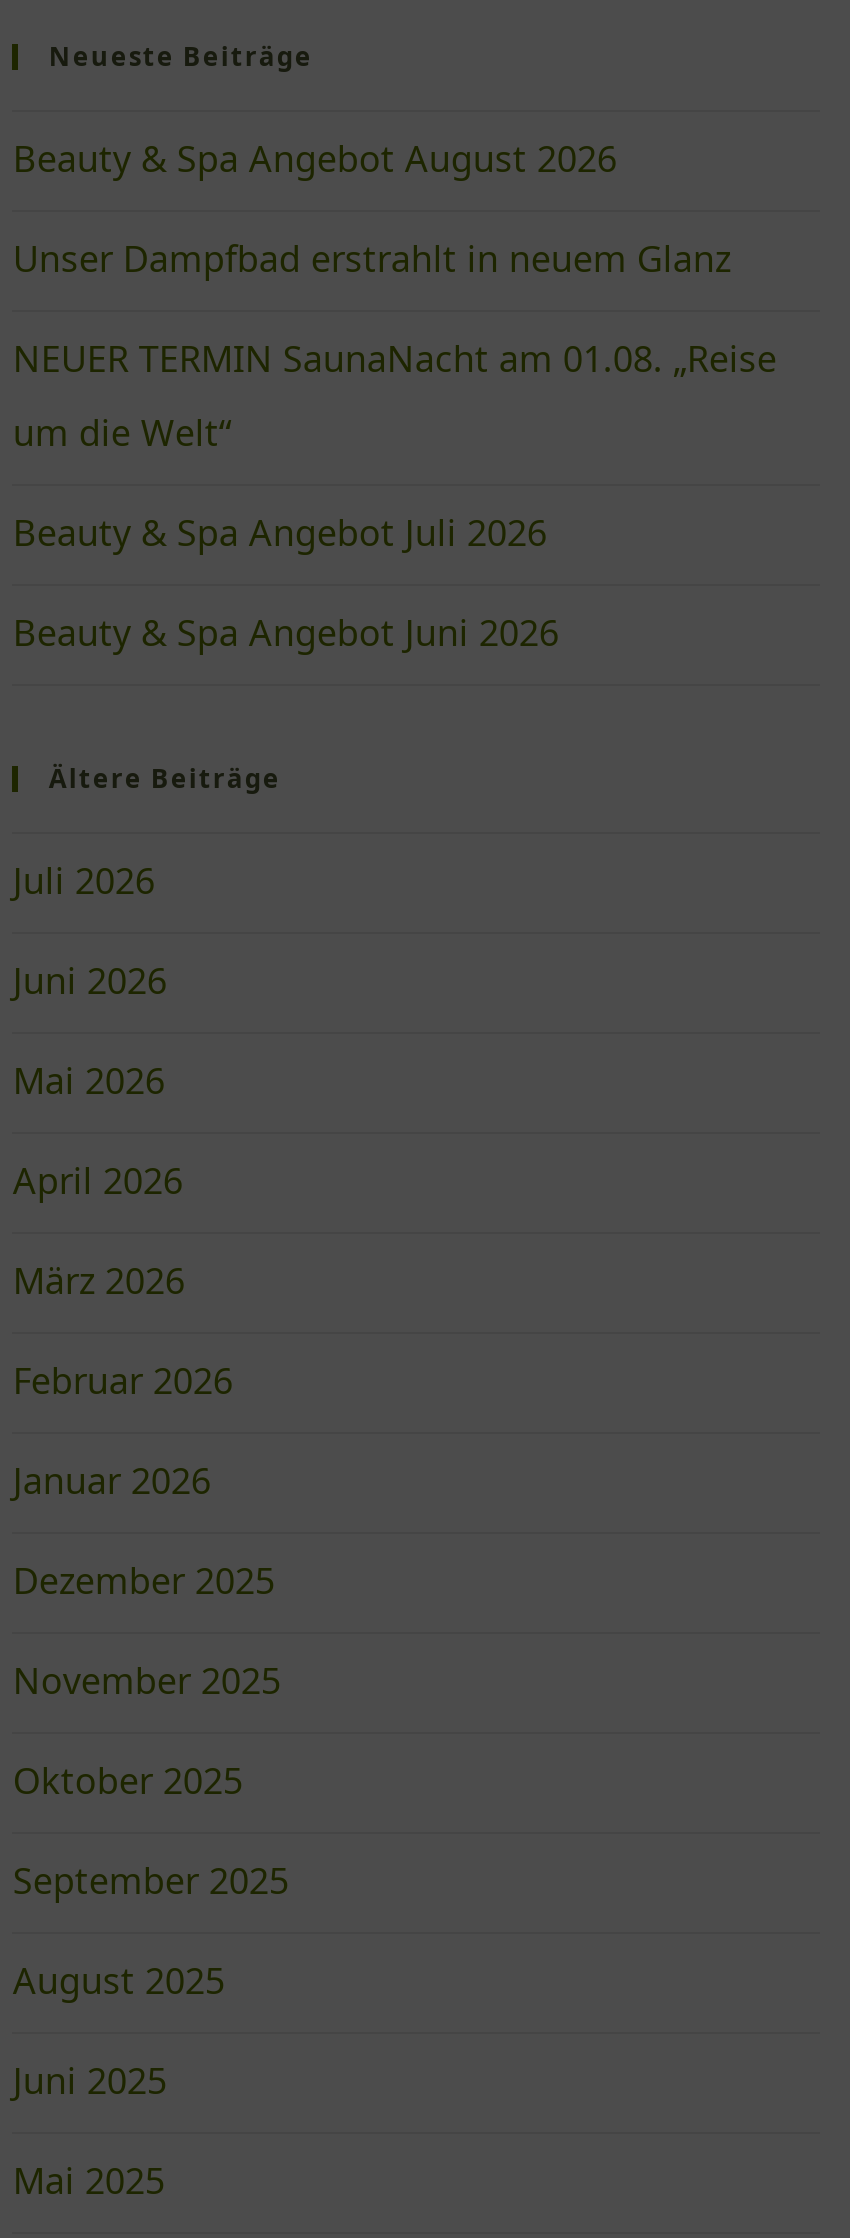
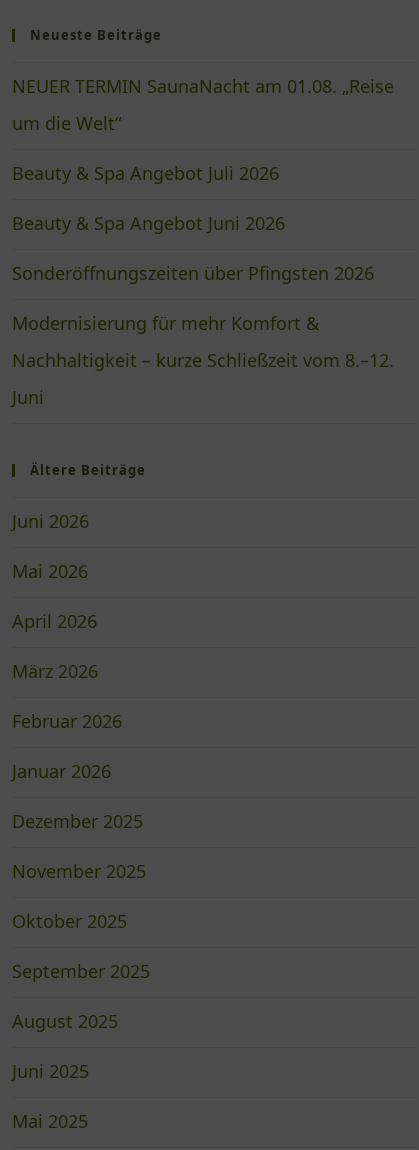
[13,135,731,283] Beauty & Spa Angebot August 2026 | Unser Dampfbad erstrahlt in neuem Glanz -> none
moved [13,335,777,657] -> [12,74,394,235]: NEUER TERMIN SaunaNacht am 01.08. „Reise | um die Welt“ | Beauty & Spa Angebot Juli 2026 | Beauty & Spa Angebot Juni 2026
none -> [12,261,394,409] Sonderöffnungszeiten über Pfingsten 2026 | Modernisierung für mehr Komfort & | Nachhaltigkeit – kurze Schließzeit vom 8.–12. | Juni
moved [49,761,281,797] -> [30,461,146,479]: Ältere Beiträge
[13,857,155,905] Juli 2026 -> none

